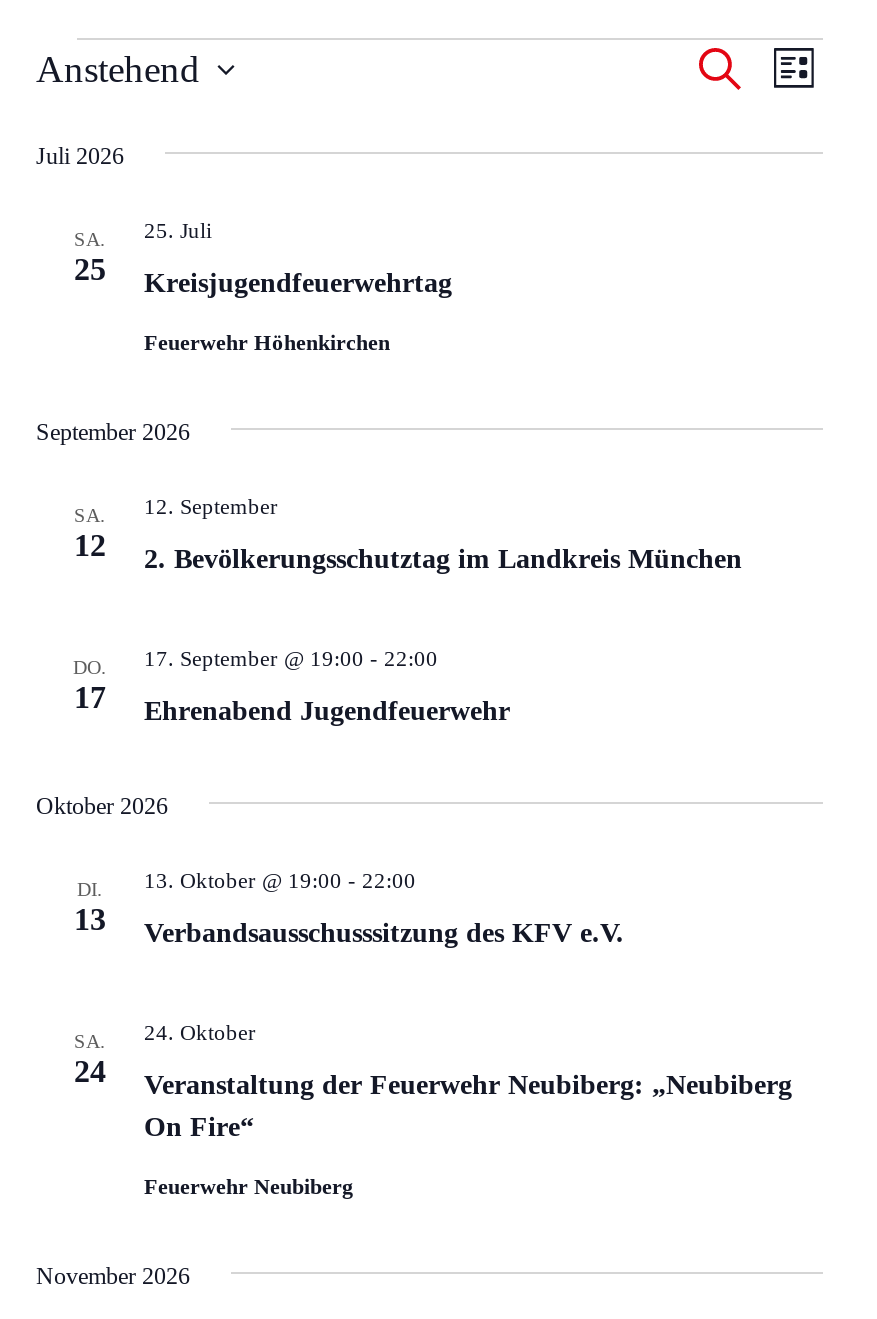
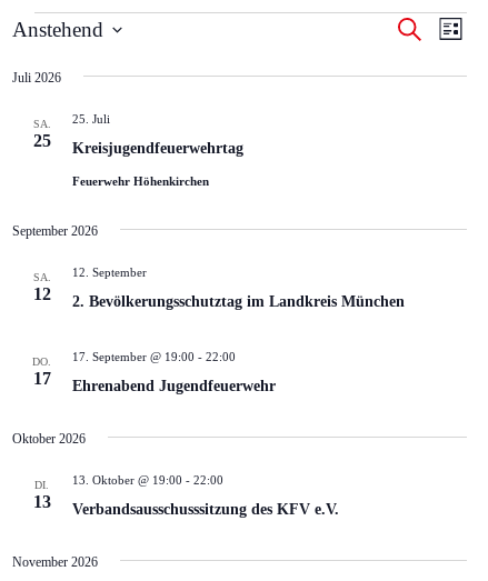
[74,1031,792,1143] SA. | 24 | Veranstaltung der Feuerwehr Neubiberg: „Neubiberg | On Fire“ -> none
[144,1021,256,1045] 24. Oktober -> none
[144,1175,354,1199] Feuerwehr Neubiberg -> none

